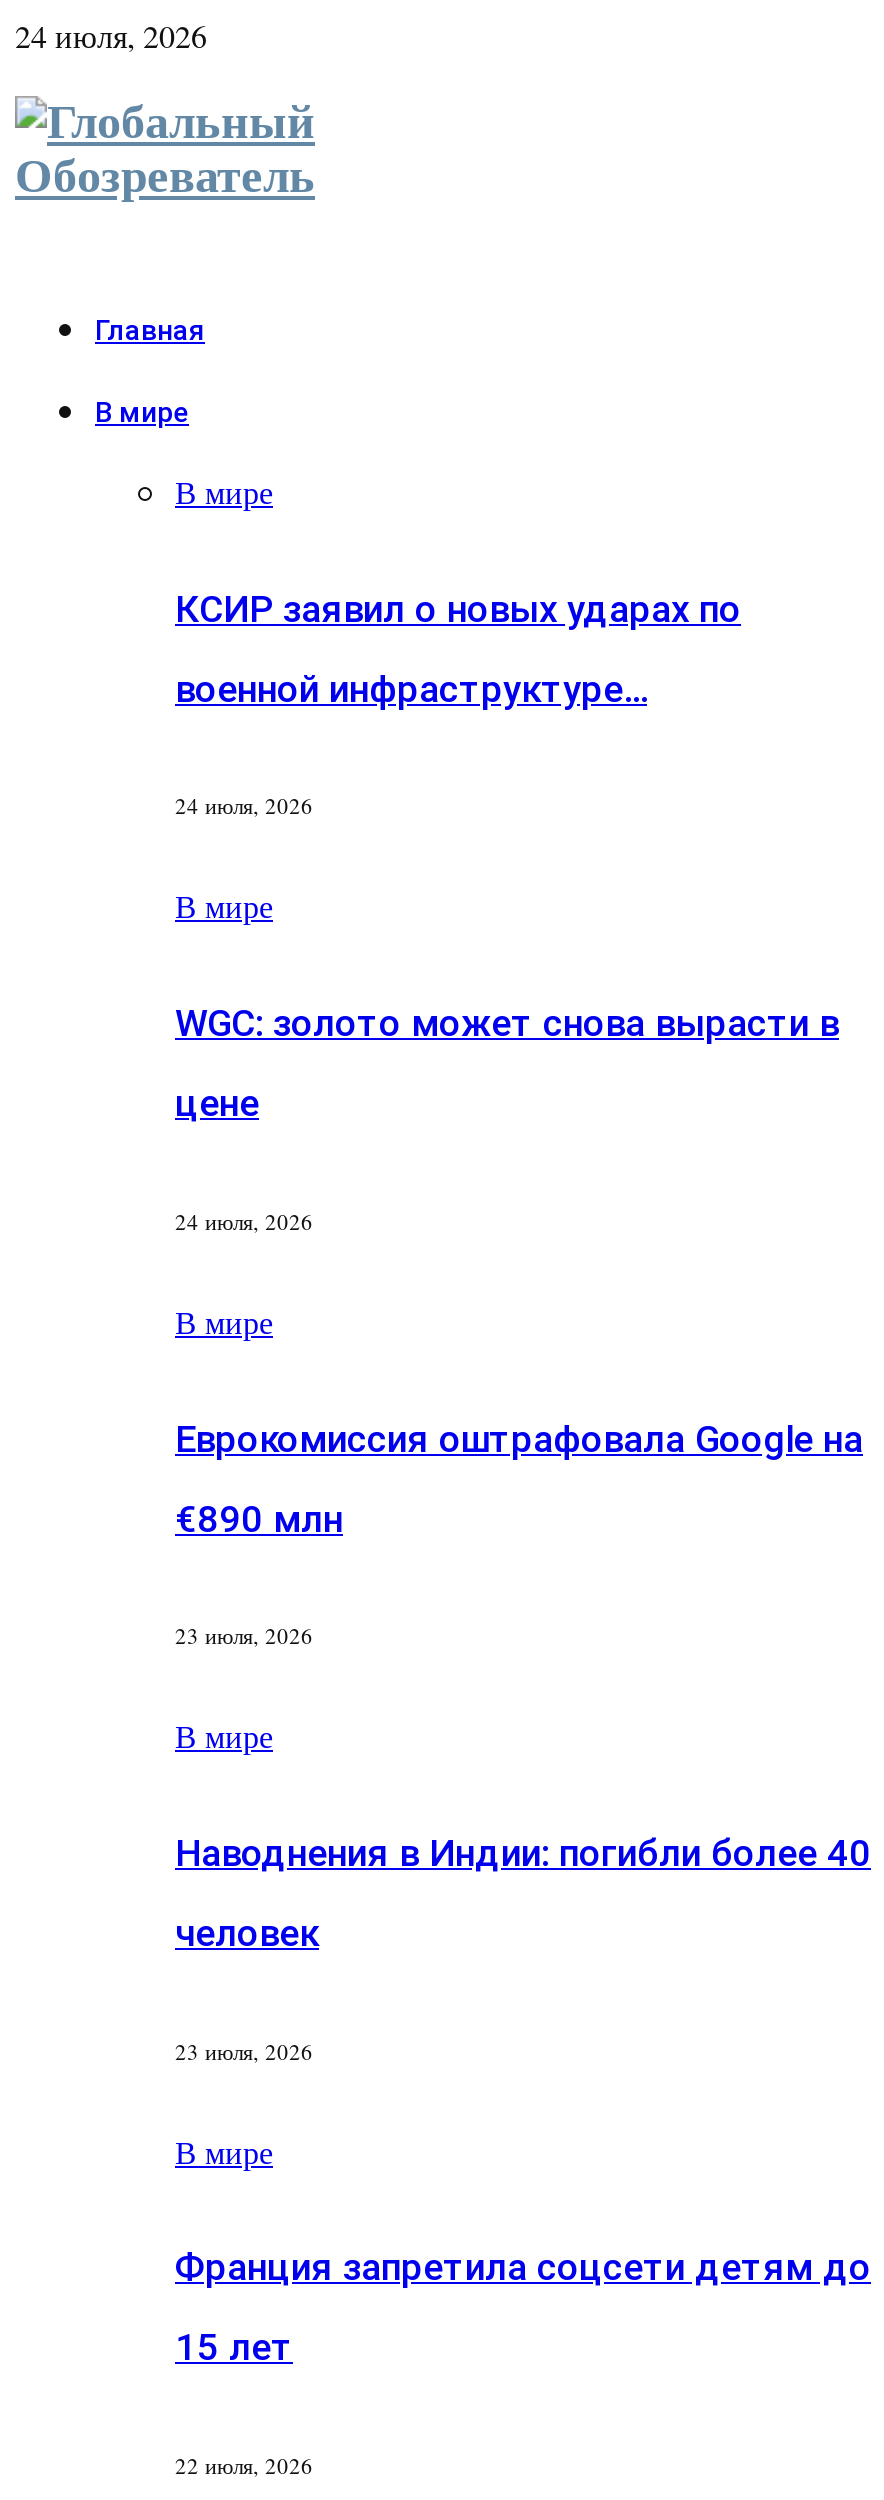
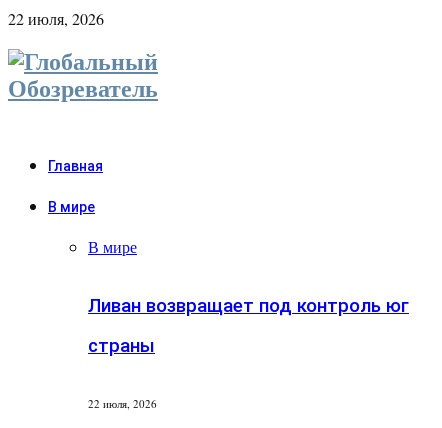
[15,14,207,56] 24 июля, 2026 -> [8,8,104,29] 22 июля, 2026
[175,587,871,2371] КСИР заявил о новых ударах по | военной инфраструктуре… | 24 июля, 2026 | В мире | WGC: золото может снова вырасти в | цене | 24 июля, 2026 | В мире | Еврокомиссия оштрафовала Google на | €890 млн | 23 июля, 2026 | В мире | Наводнения в Индии: погибли более 40 | человек | 23 июля, 2026 | В мире | Франция запретила соцсети детям до | 15 лет -> [88,295,409,357] Ливан возвращает под контроль юг | страны

